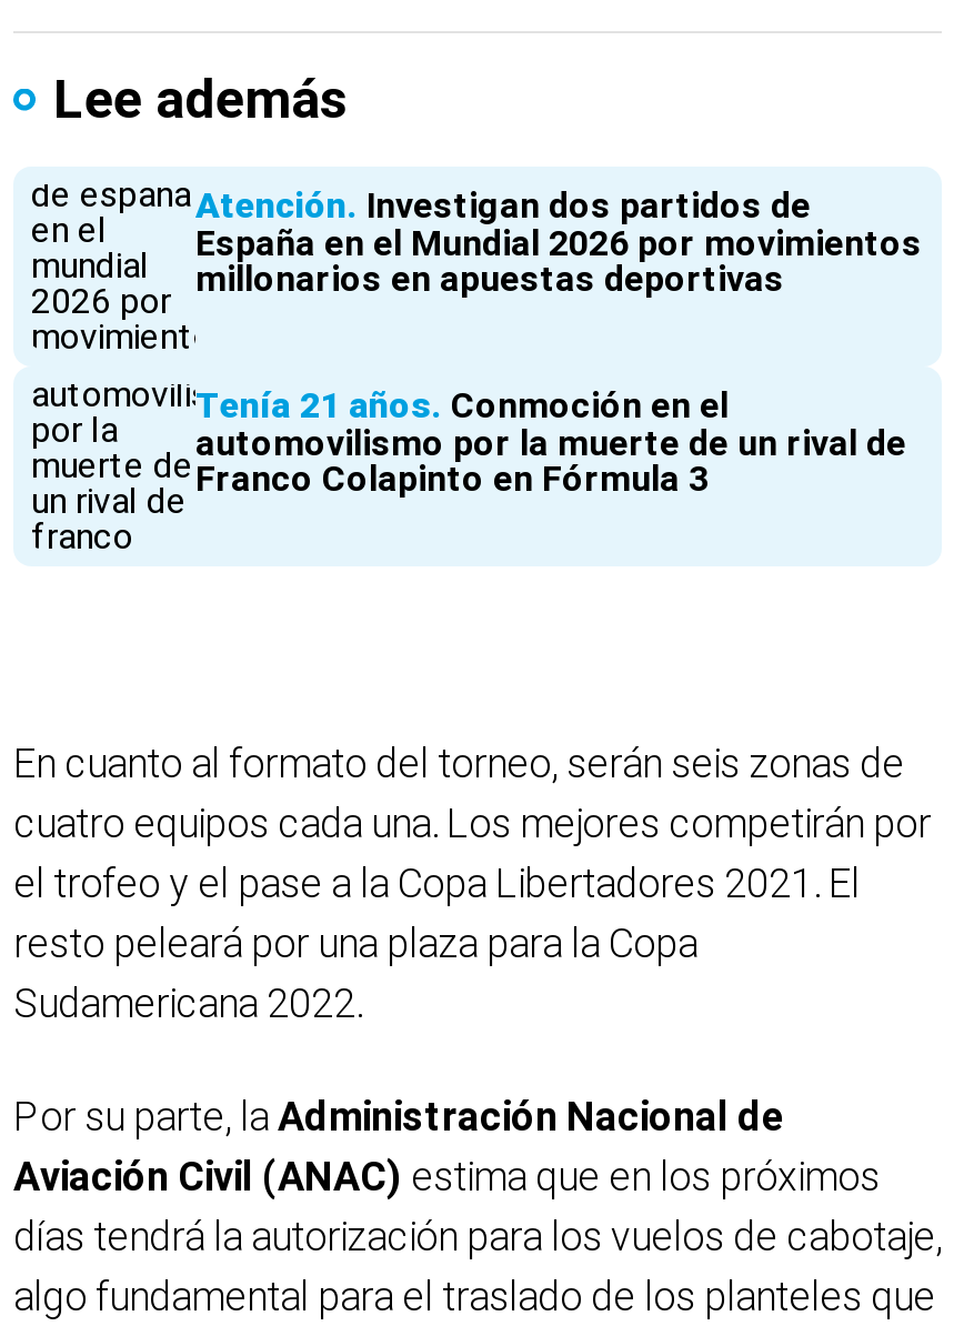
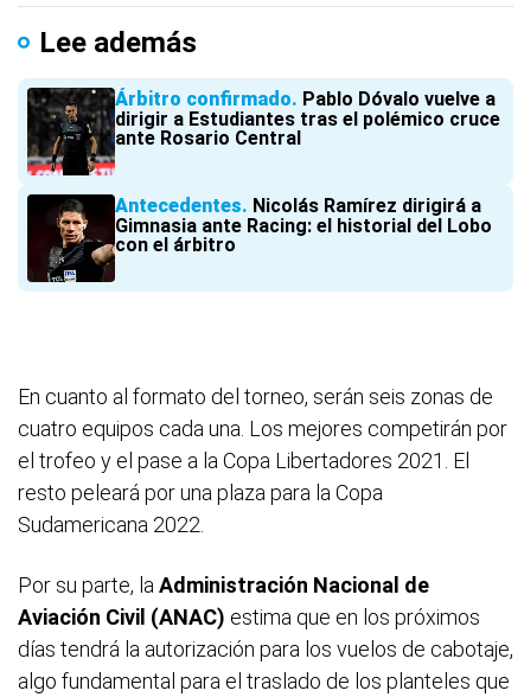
[29,182,922,351] [image] | Atención Investigan dos partidos de | España en el Mundial 2026 por movimientos | millonarios en apuestas deportivas -> [26,87,500,177] [image] | Árbitro confirmado Pablo Dóvalo vuelve a | dirigir a Estudiantes tras el polémico cruce | ante Rosario Central
[31,382,906,551] [image] | Tenía 21 años Conmoción en el | automovilismo por la muerte de un rival de | Franco Colapinto en Fórmula 3 -> [26,193,492,283] [image] | Antecedentes Nicolás Ramírez dirigirá a | Gimnasia ante Racing: el historial del Lobo | con el árbitro

